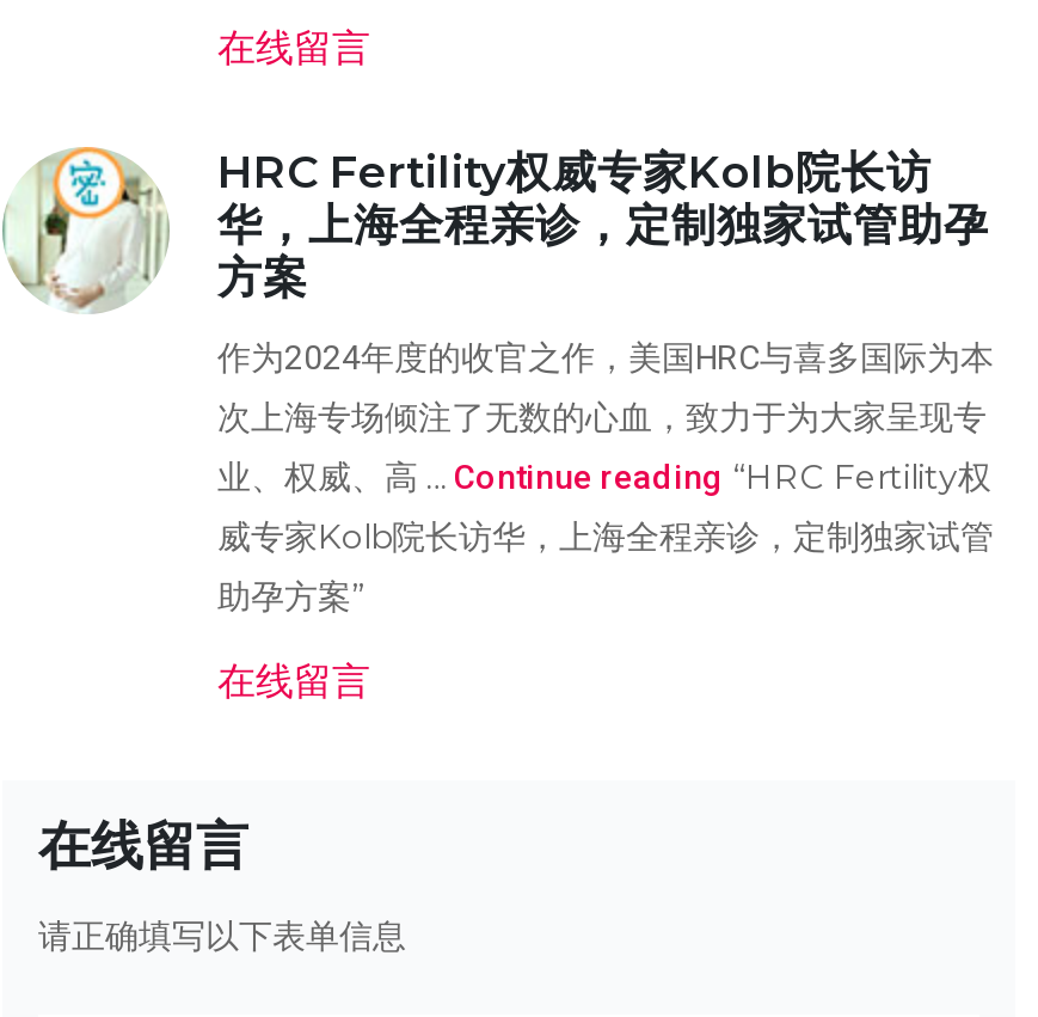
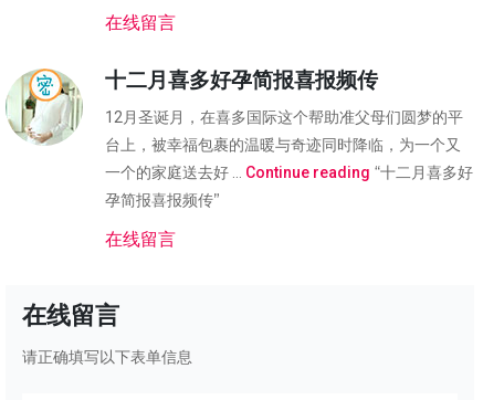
[217,145,989,305] HRC Fertility权威专家Kolb院长访 | 华，上海全程亲诊，定制独家试管助孕 | 方案 -> [105,68,378,93] 十二月喜多好孕简报喜报频传
[217,338,994,377] 作为2024年度的收官之作，美国HRC与喜多国际为本 -> [105,108,463,126] 12月圣诞月，在喜多国际这个帮助准父母们圆梦的平
[217,398,994,618] 次上海专场倾注了无数的心血，致力于为大家呈现专 | 业、权威、高 … Continue reading “HRC Fertility权 | 威专家Kolb院长访华，上海全程亲诊，定制独家试管 | 助孕方案” -> [105,136,473,210] 台上，被幸福包裹的温暖与奇迹同时降临，为一个又 | 一个的家庭送去好 … Continue reading “十二月喜多好 | 孕简报喜报频传”

